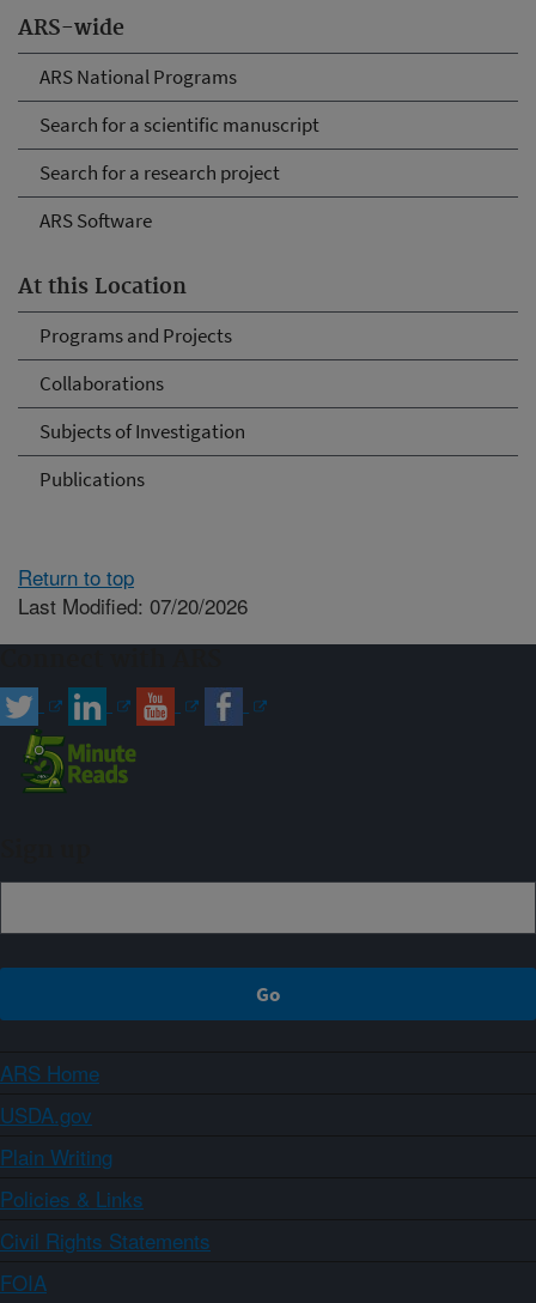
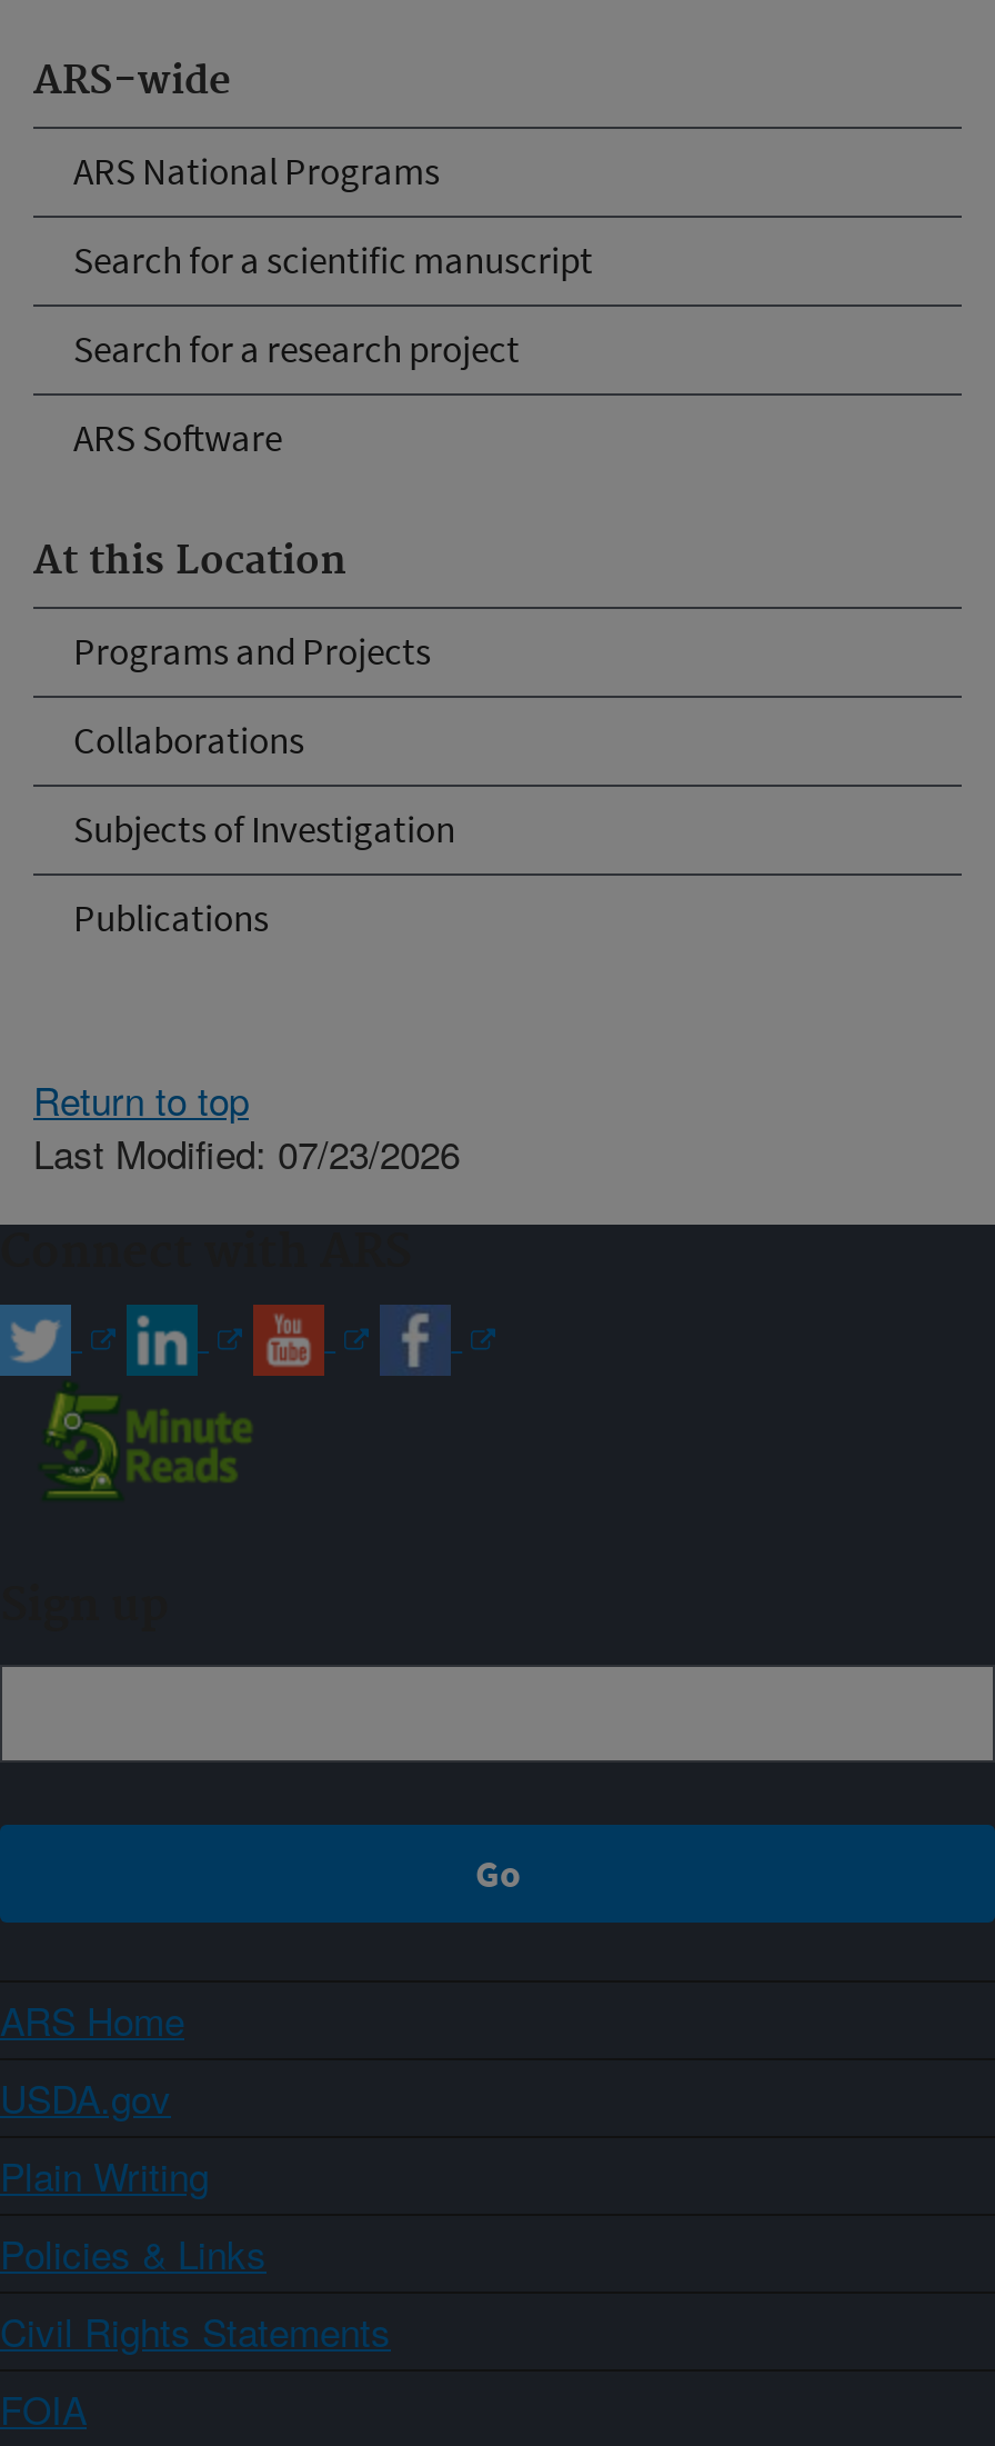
[18,590,248,620] Last Modified: 07/20/2026 -> [33,1124,460,1179] Last Modified: 07/23/2026

